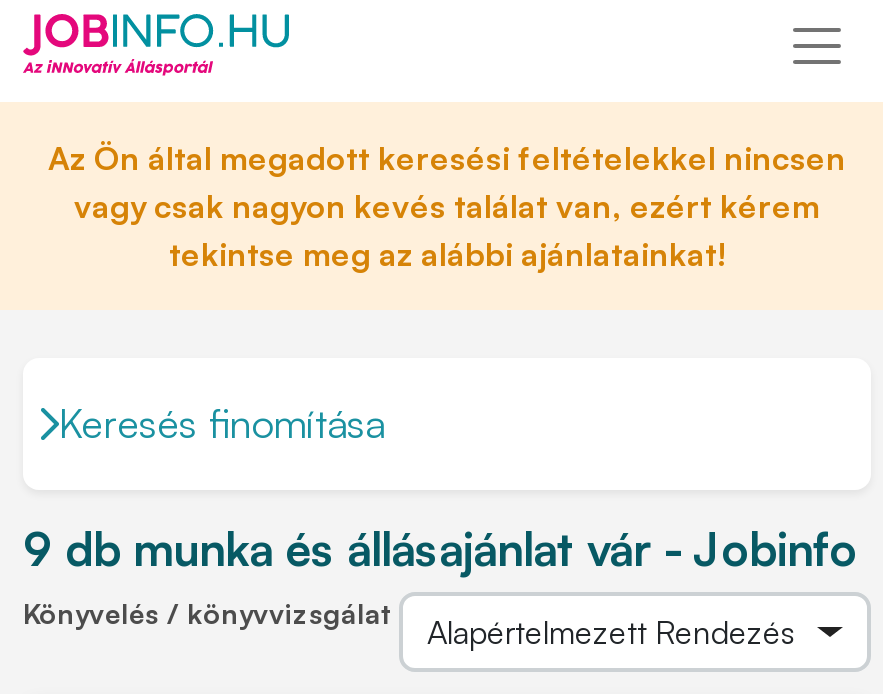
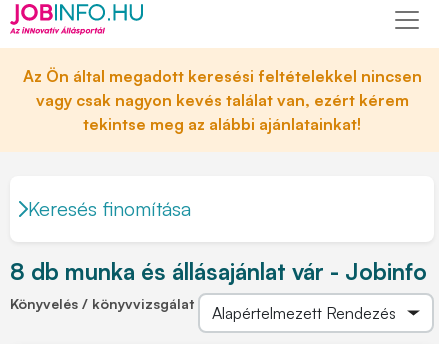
[23,520,857,578] 9 db munka és állásajánlat vár - Jobinfo -> [10,257,427,286] 8 db munka és állásajánlat vár - Jobinfo

